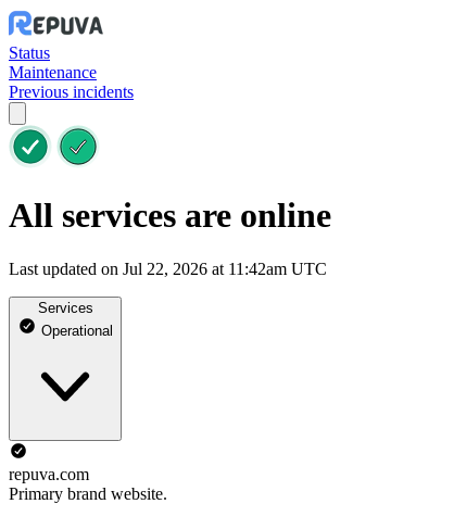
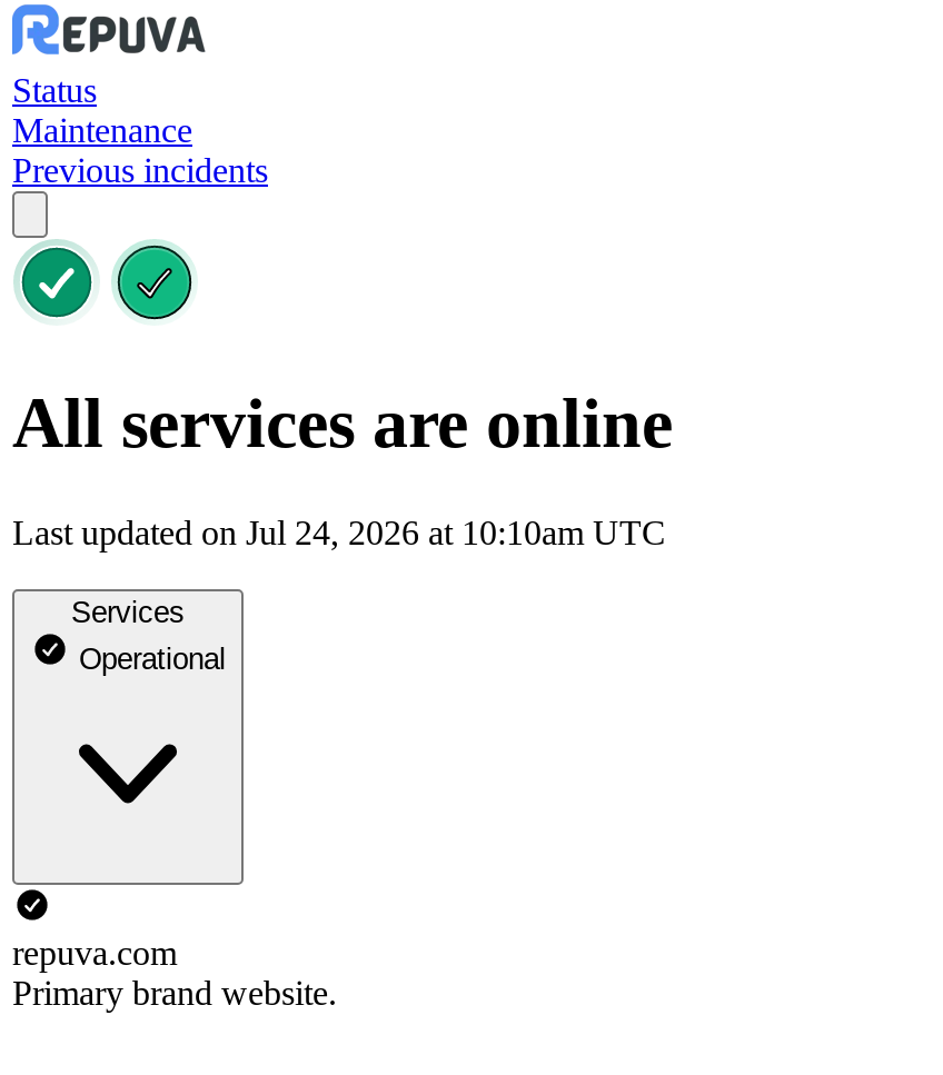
[9,260,327,278] Last updated on Jul 22, 2026 at 11:42am UTC -> [12,513,666,551] Last updated on Jul 24, 2026 at 10:10am UTC

